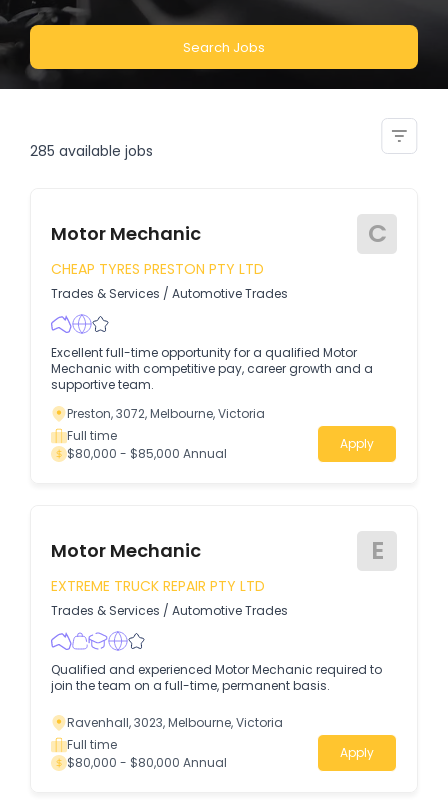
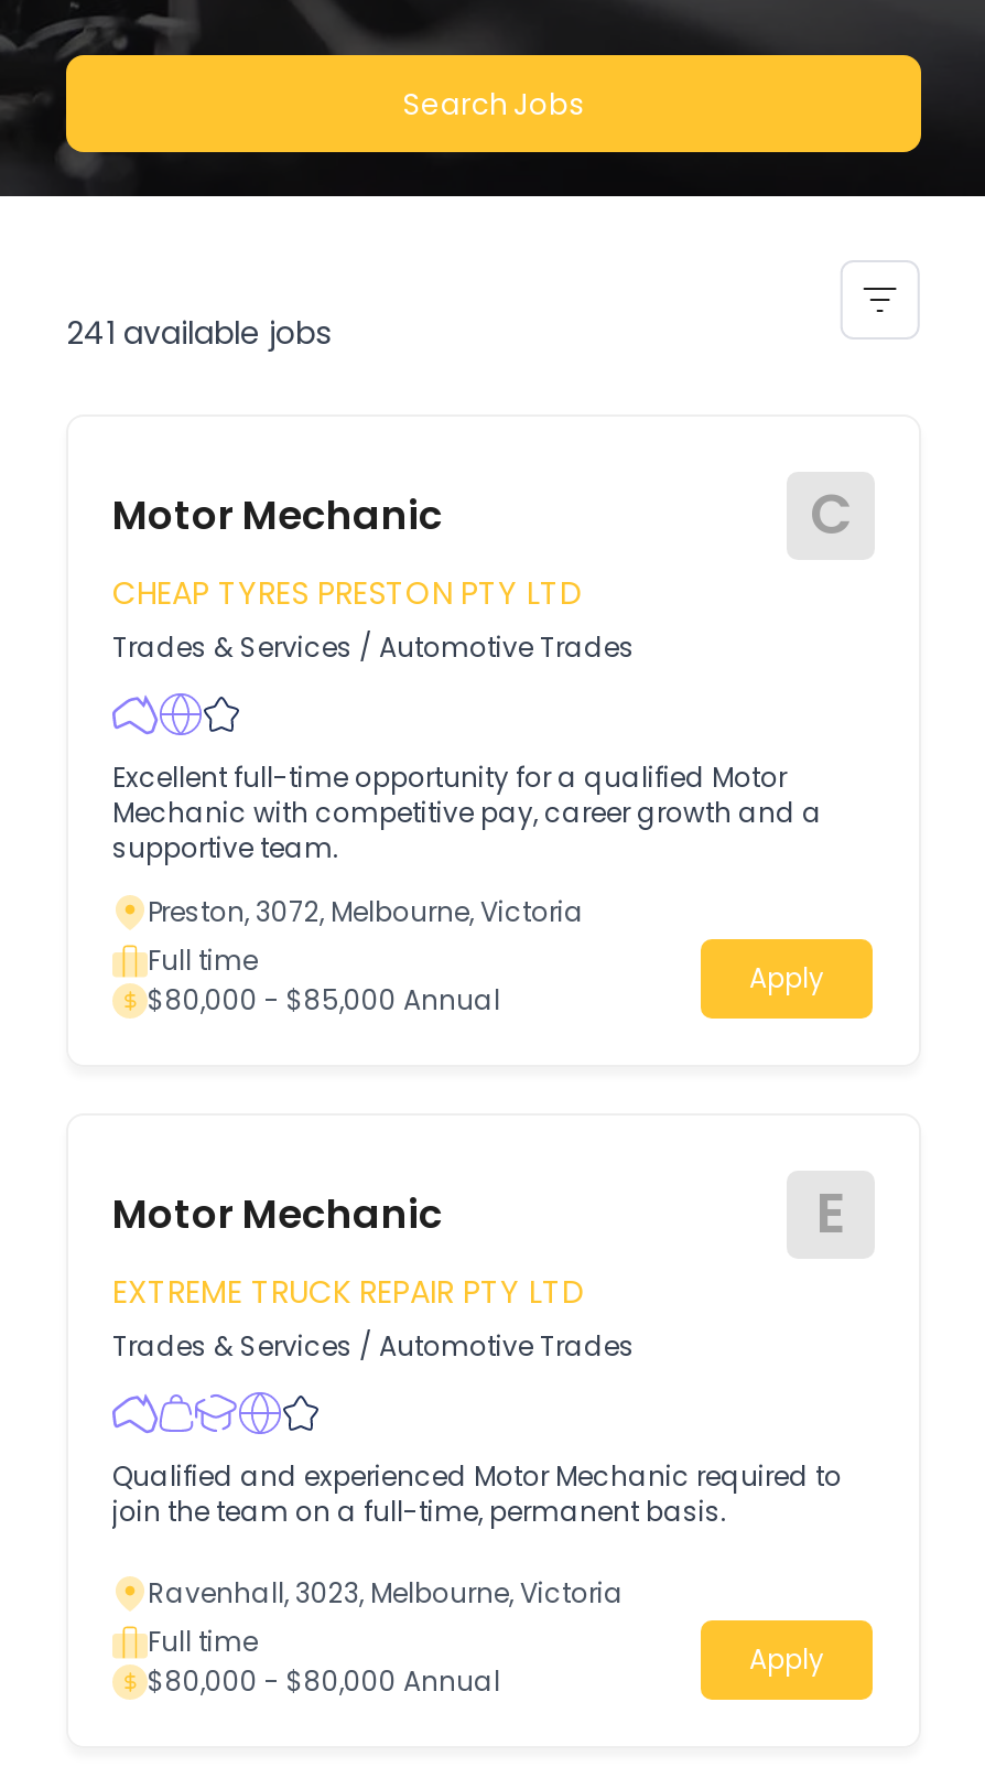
[30,141,153,161] 285 available jobs -> [66,311,331,355] 241 available jobs

